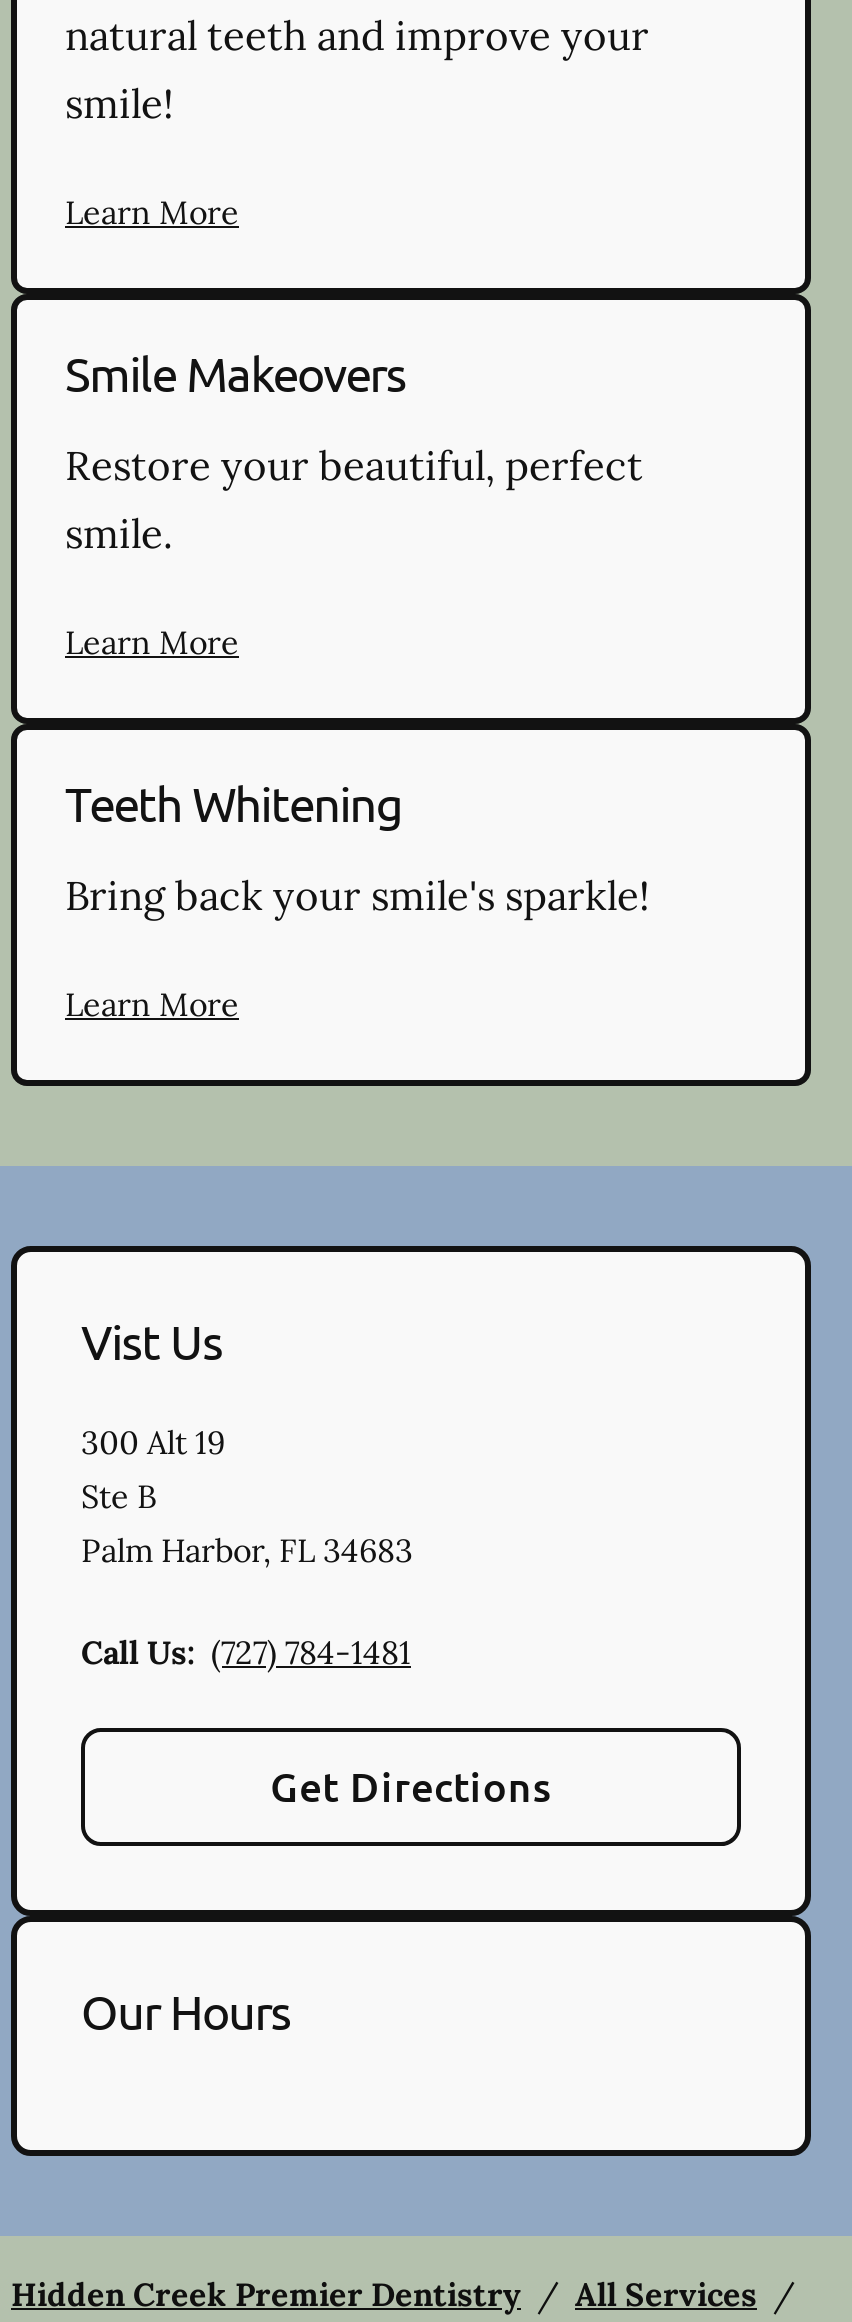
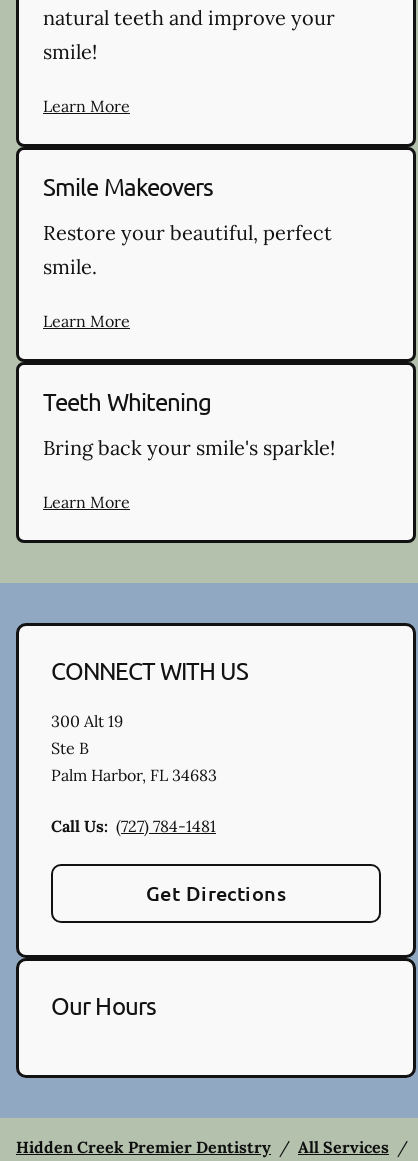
[81,1311,222,1369] Vist Us -> [51,655,248,684] CONNECT WITH US

